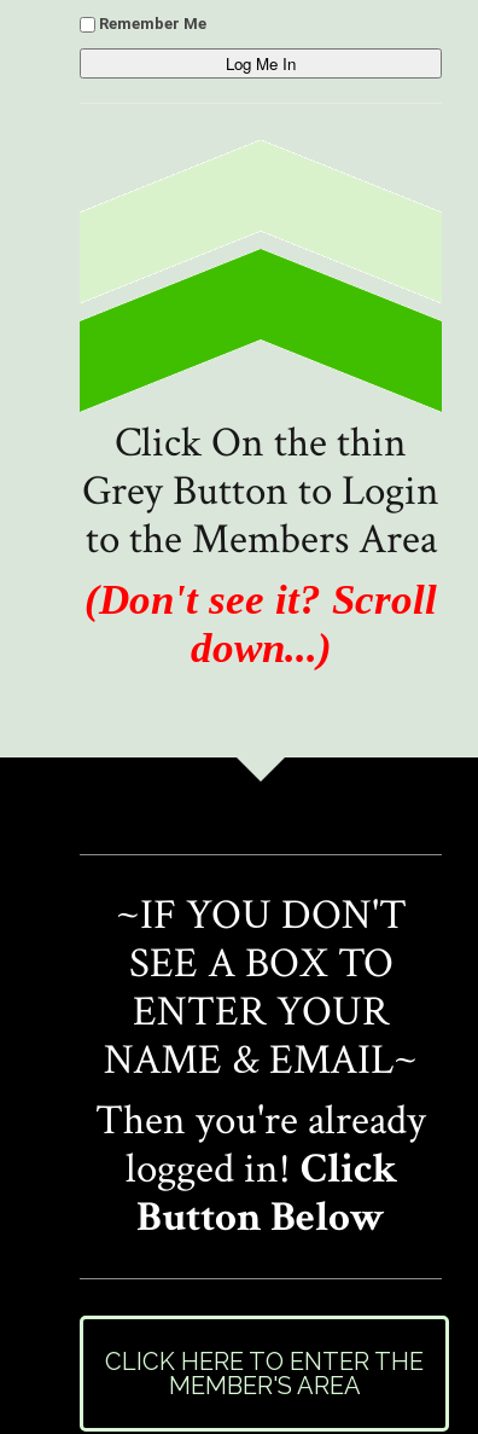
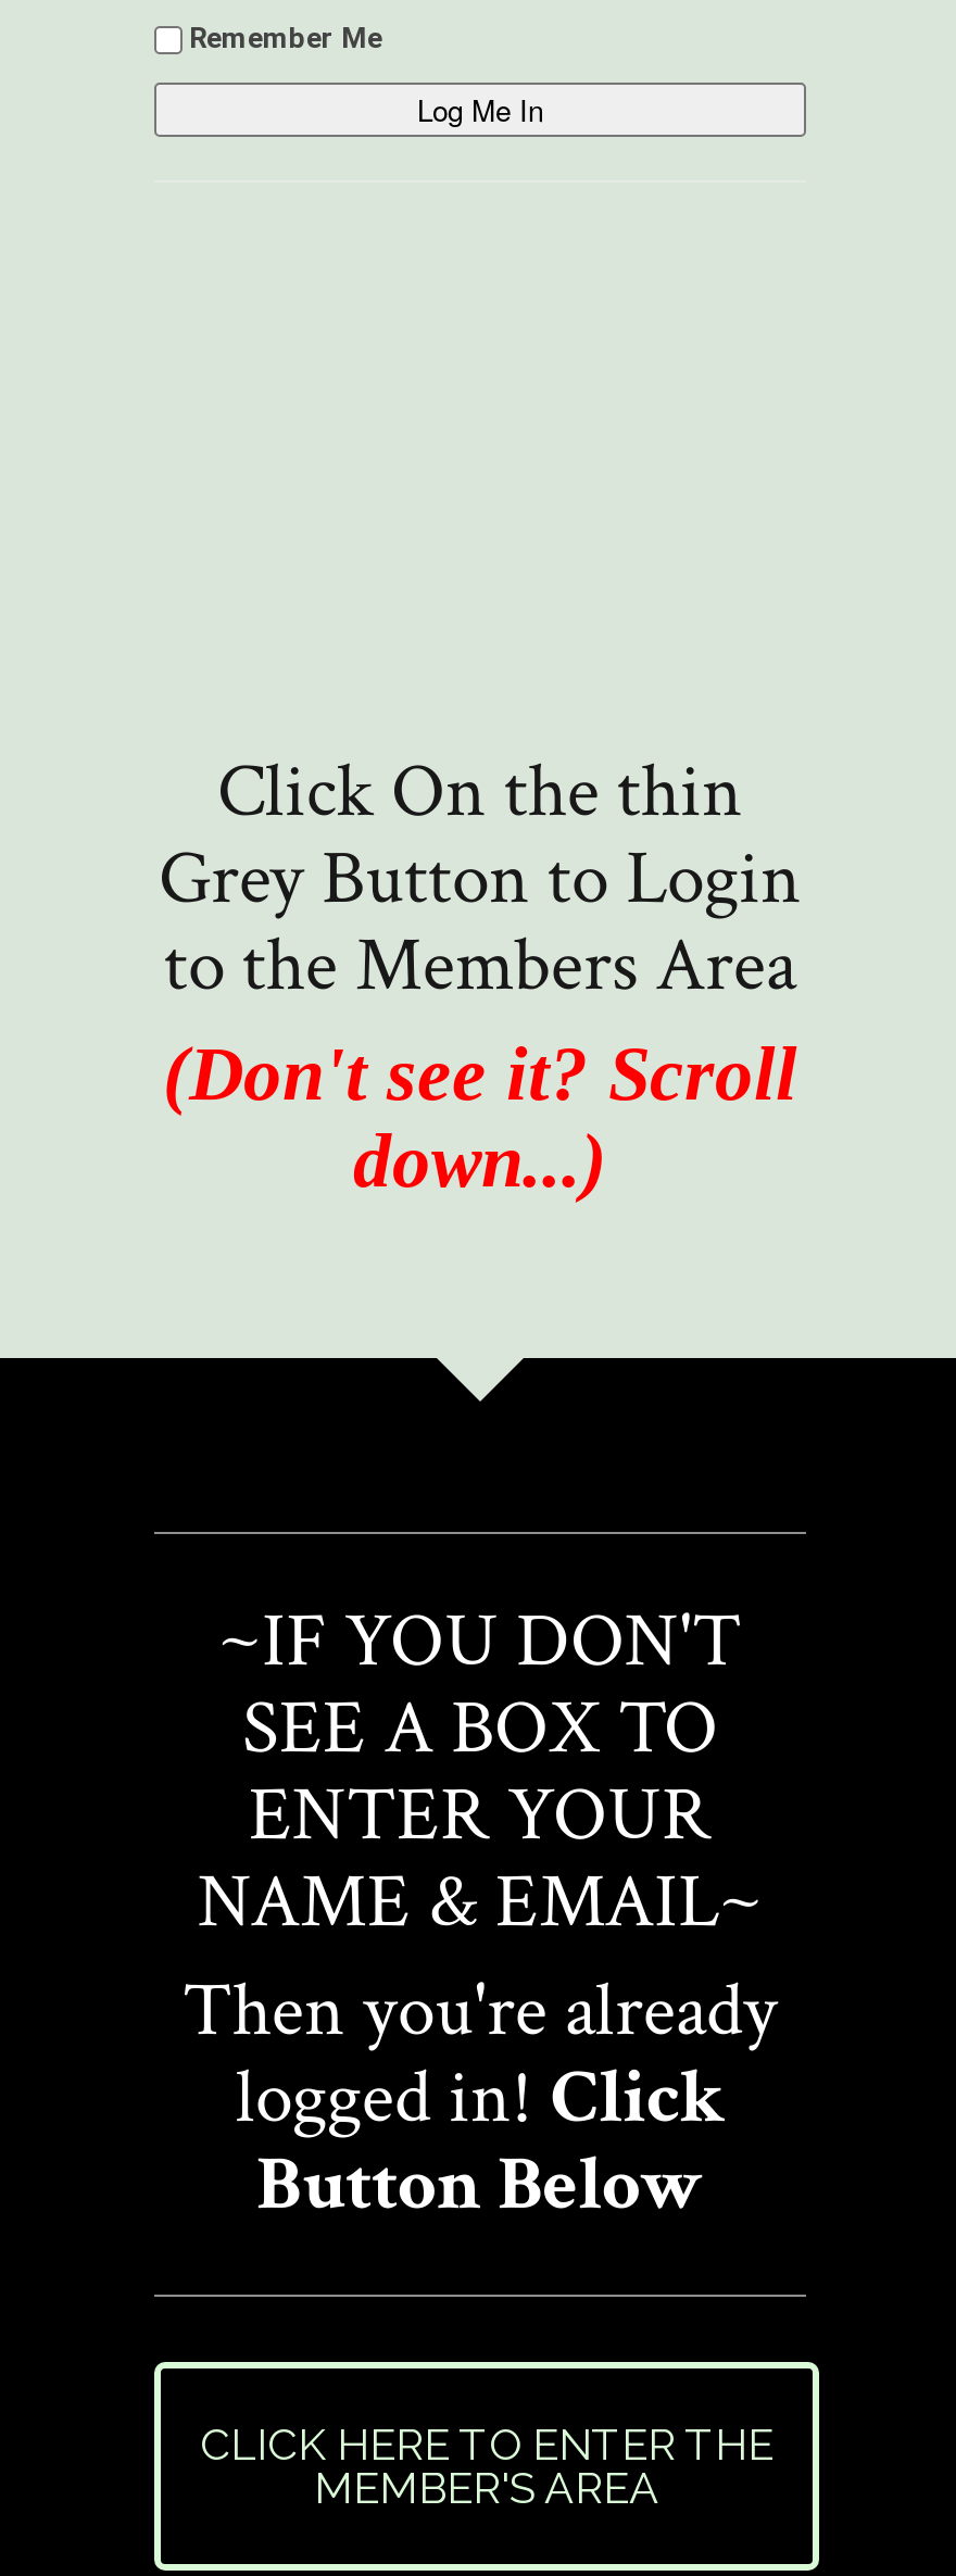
[78,248,443,412] [image] -> none

